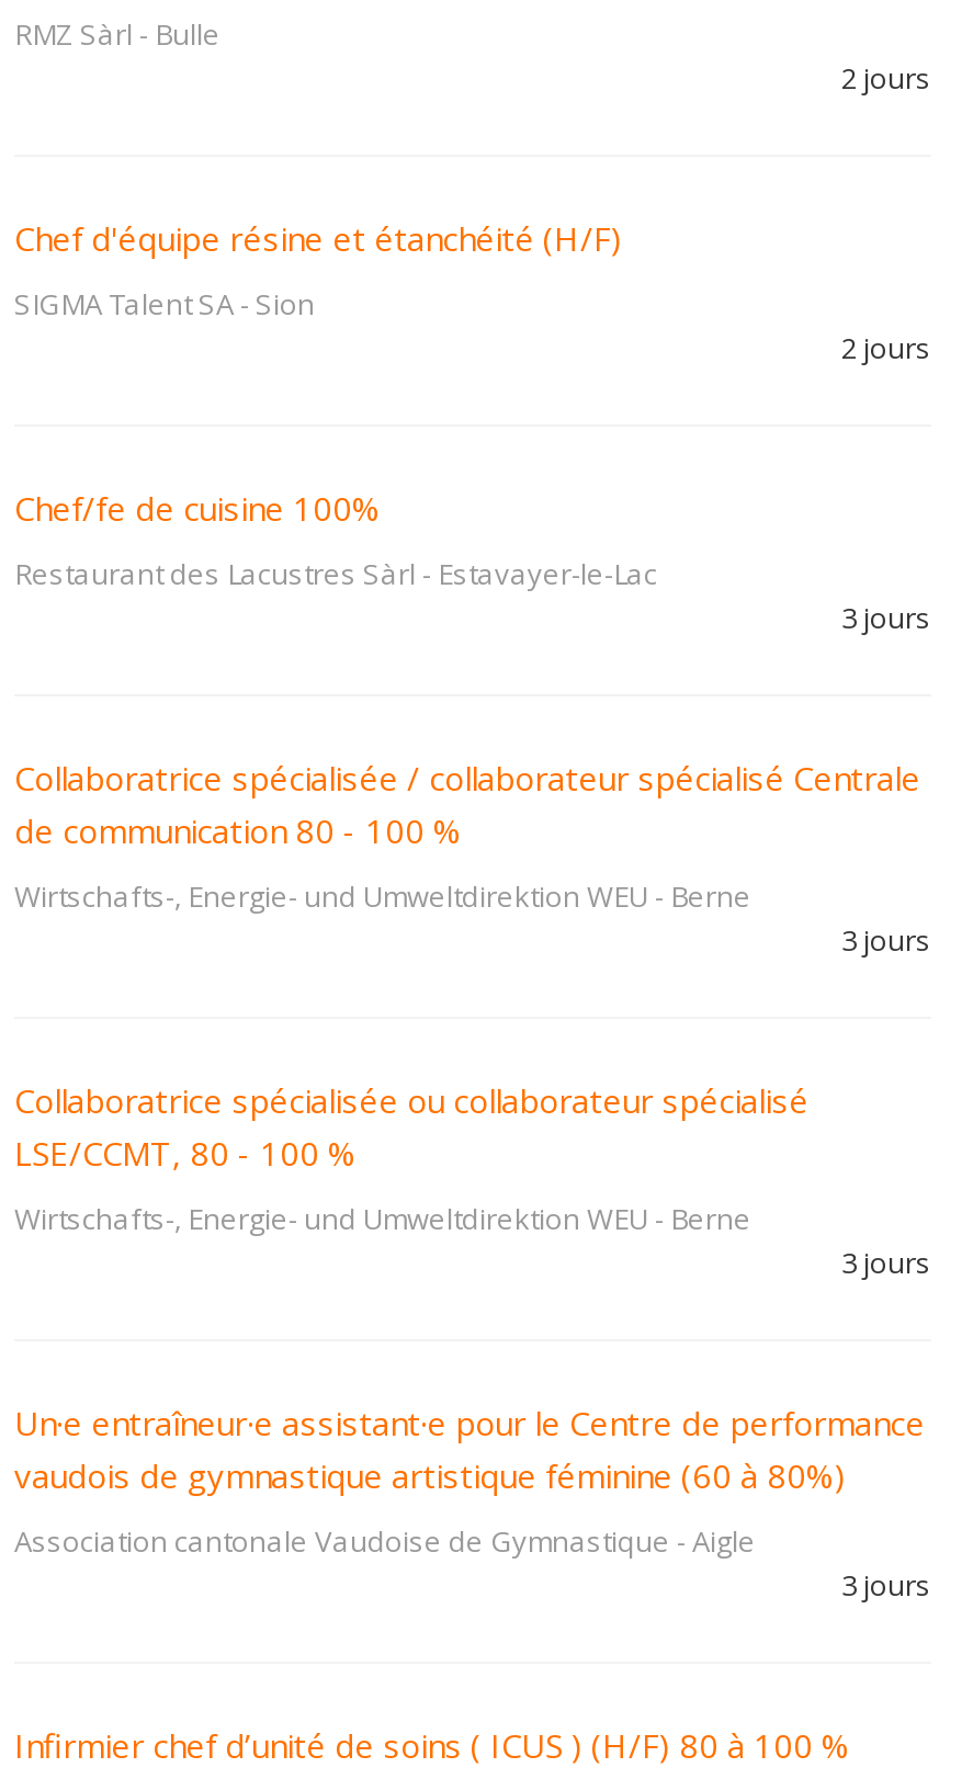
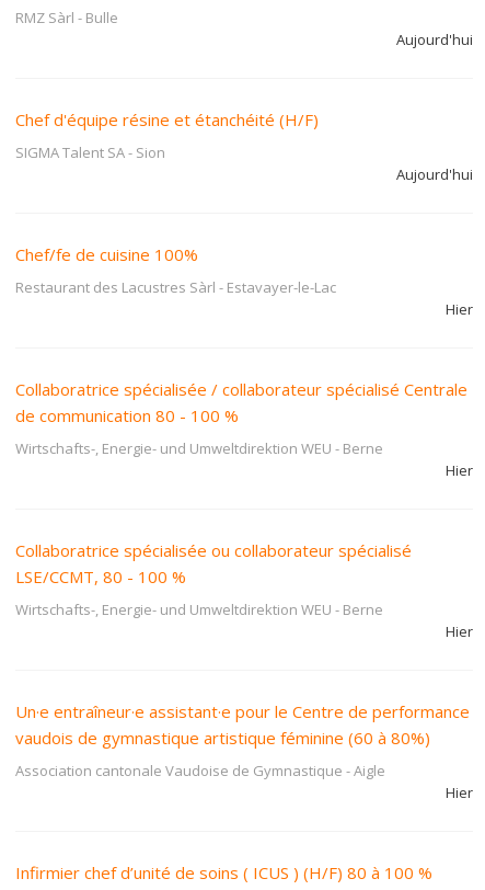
[841,58,931,98] 2 jours -> [396,30,473,49] Aujourd'hui
[841,328,931,367] 2 jours -> [396,164,473,184] Aujourd'hui
[841,598,931,637] 3 jours -> [446,299,473,319] Hier
[841,920,931,960] 3 jours -> [446,460,473,480] Hier
[841,1243,931,1282] 3 jours -> [446,621,473,641] Hier
[841,1565,931,1605] 3 jours -> [446,783,473,802] Hier

